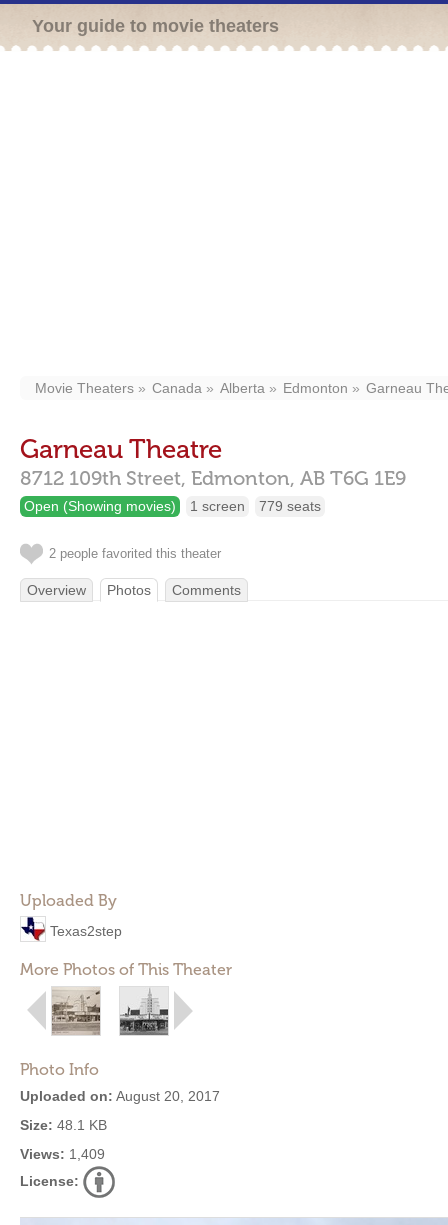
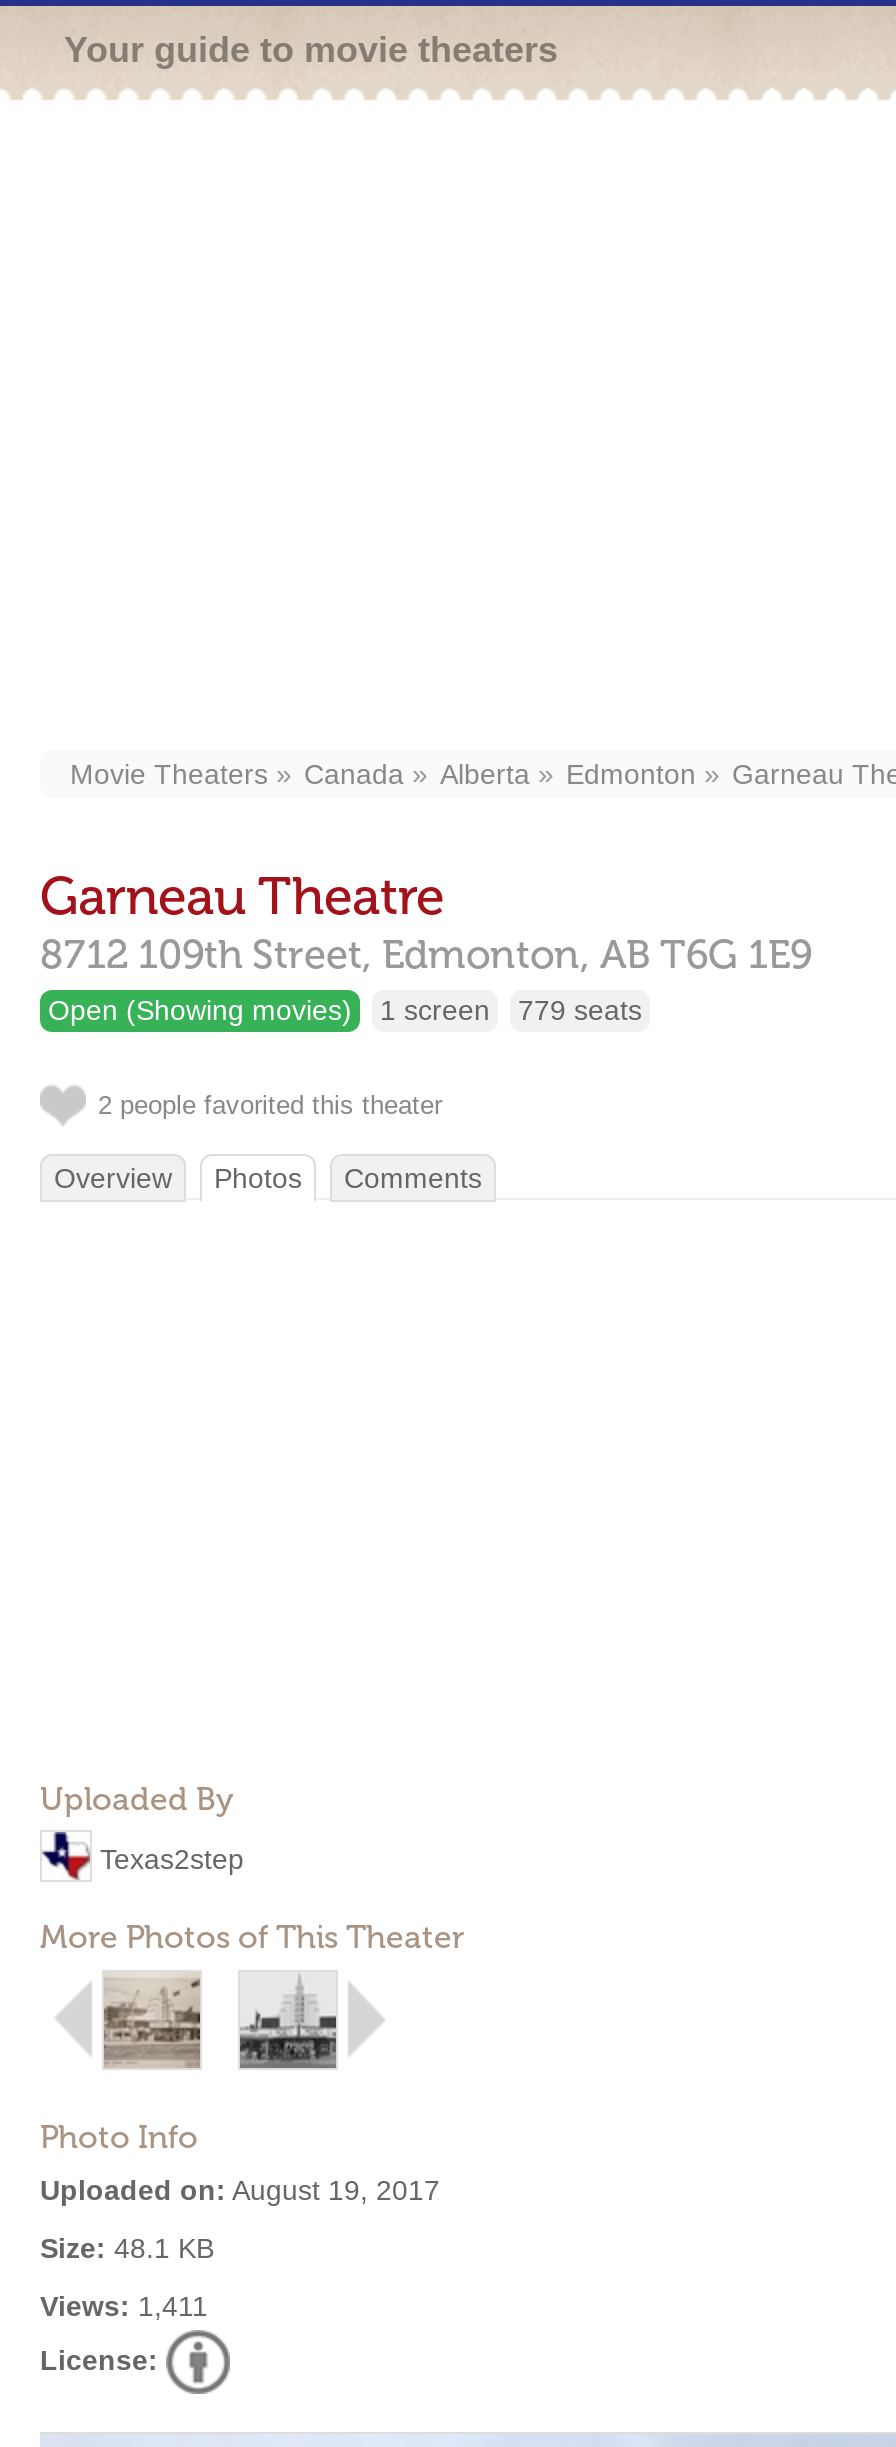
[20,1088,220,1104] Uploaded on: August 20, 2017 -> [40,2174,440,2206] Uploaded on: August 19, 2017
[20,1146,105,1162] Views: 1,409 -> [40,2290,208,2322] Views: 1,411

